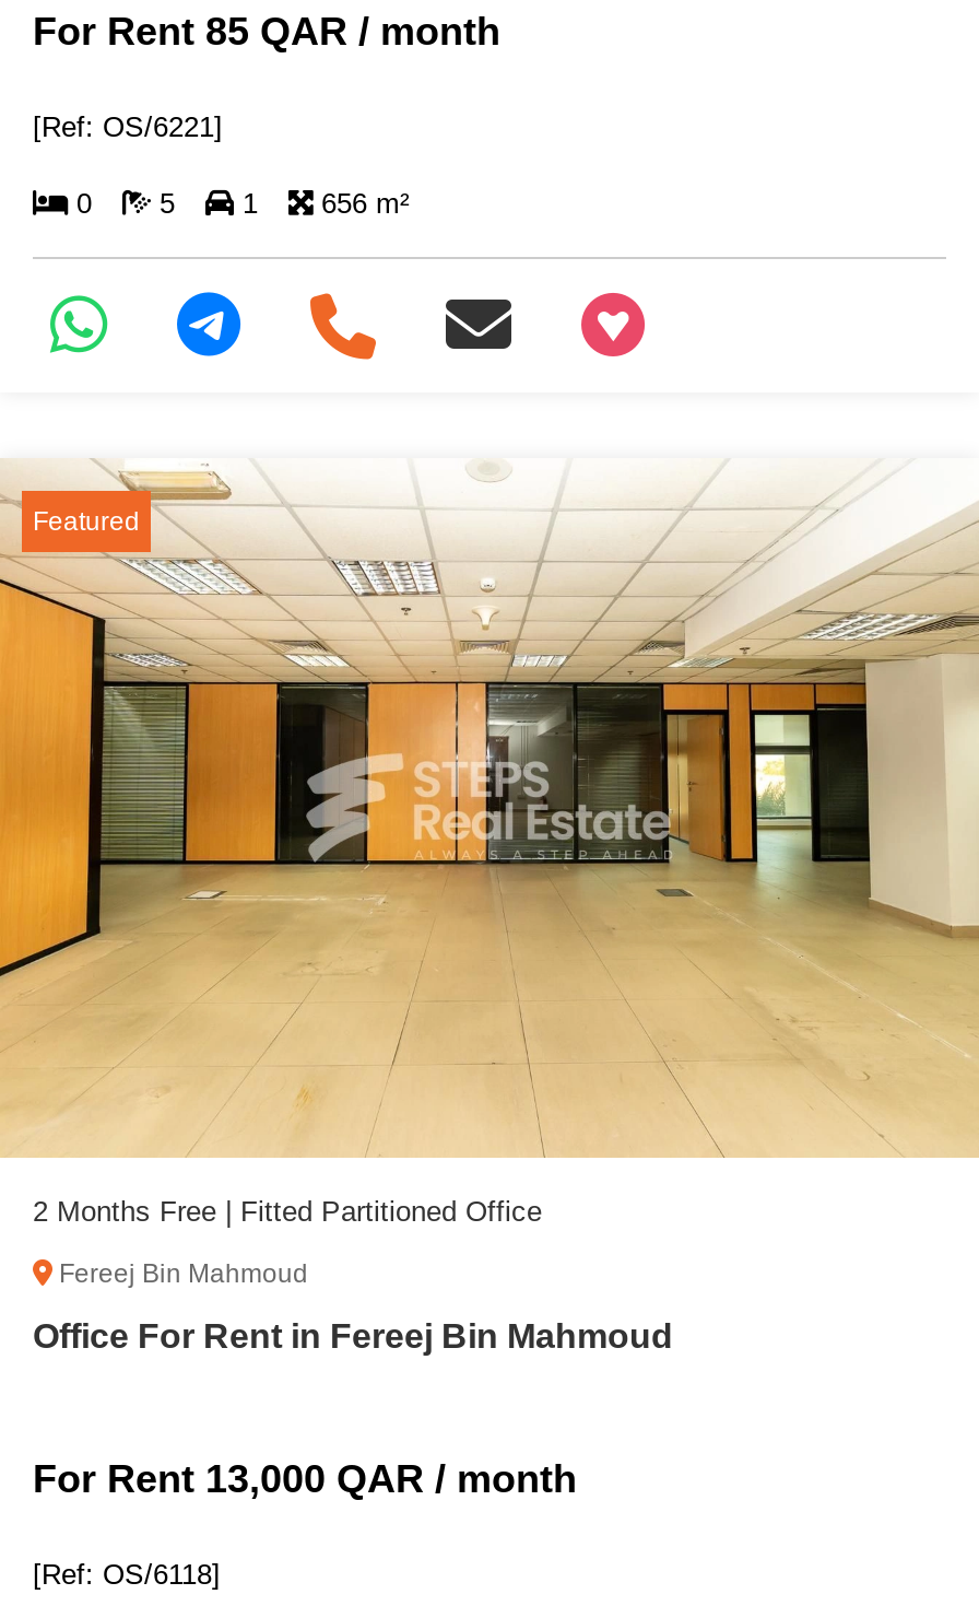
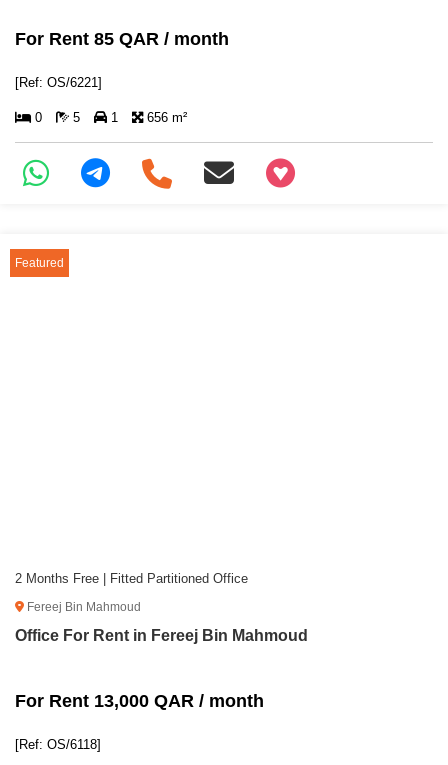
[7,458,972,1160] [image] -> none

